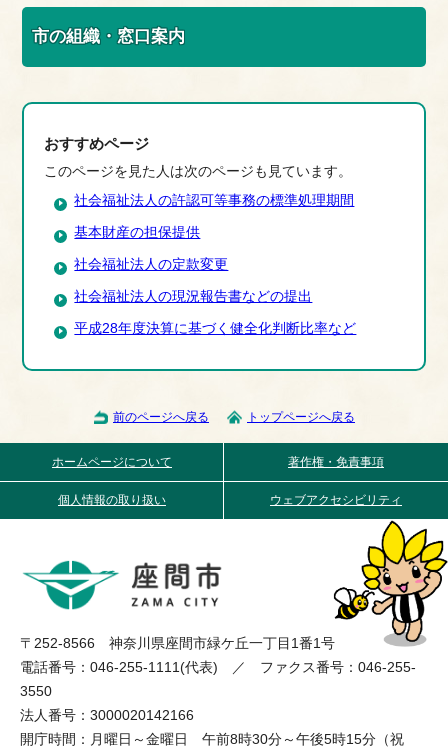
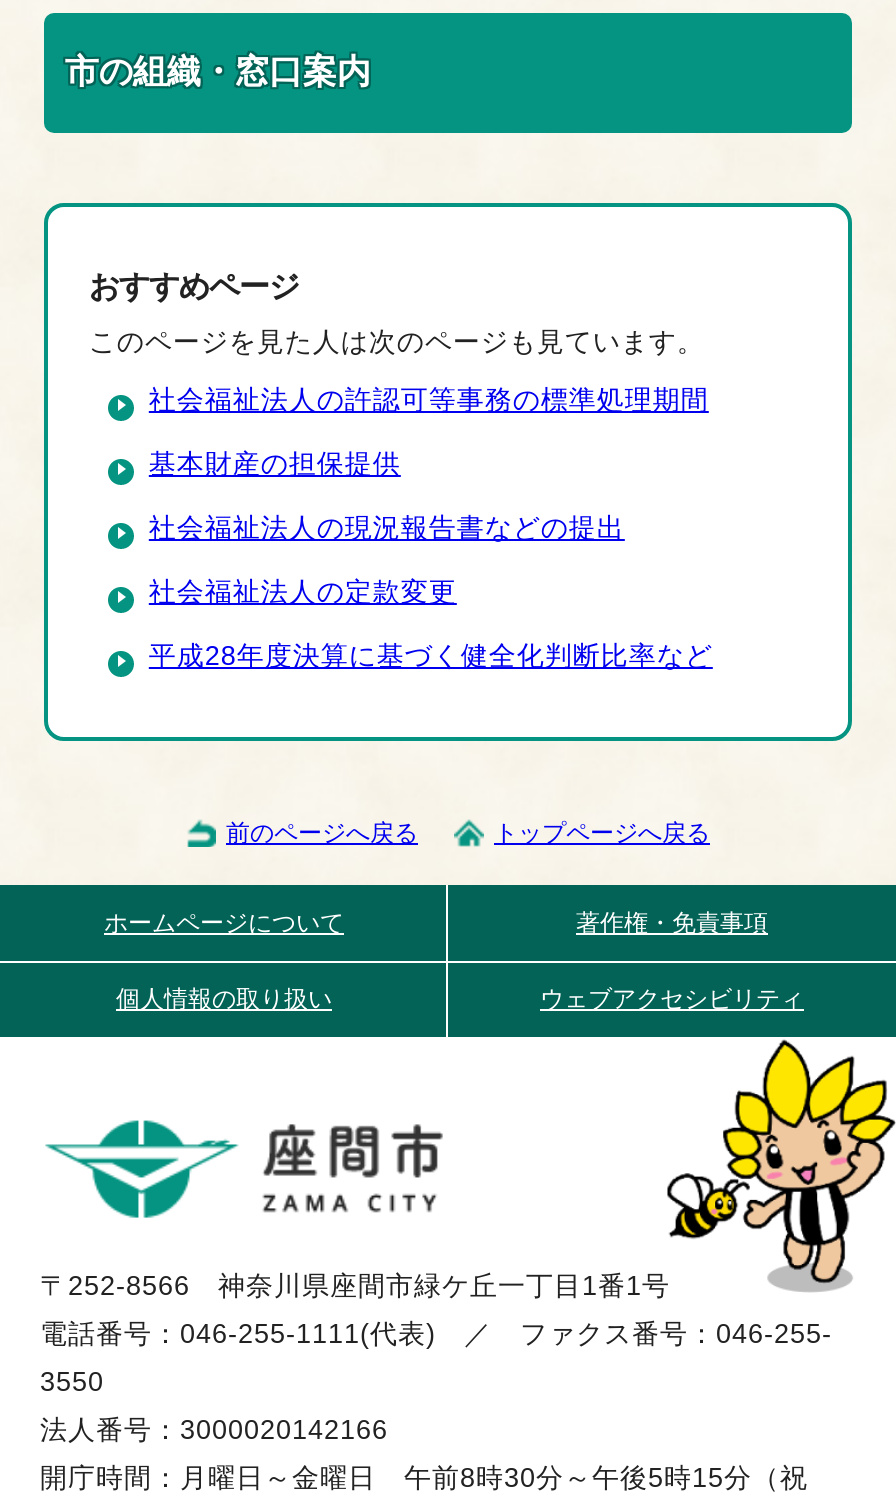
moved [74,257,228,272] -> [149,577,457,607]: 社会福祉法人の定款変更
moved [74,289,312,304] -> [149,513,625,543]: 社会福祉法人の現況報告書などの提出

